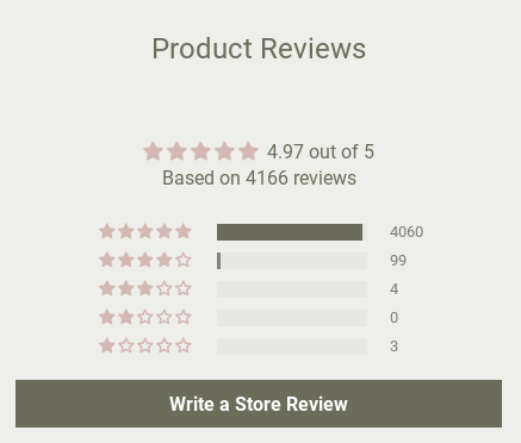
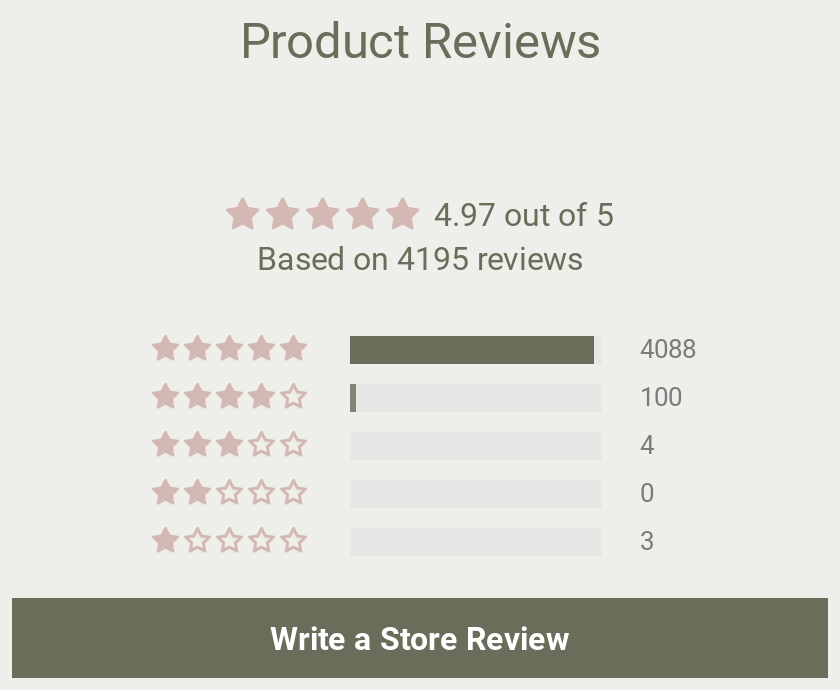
[162,167,356,189] Based on 4166 reviews -> [257,240,583,278] Based on 4195 reviews
[390,222,423,240] 4060 -> [640,333,696,363] 4088
[390,251,407,269] 99 -> [640,381,682,411] 100

